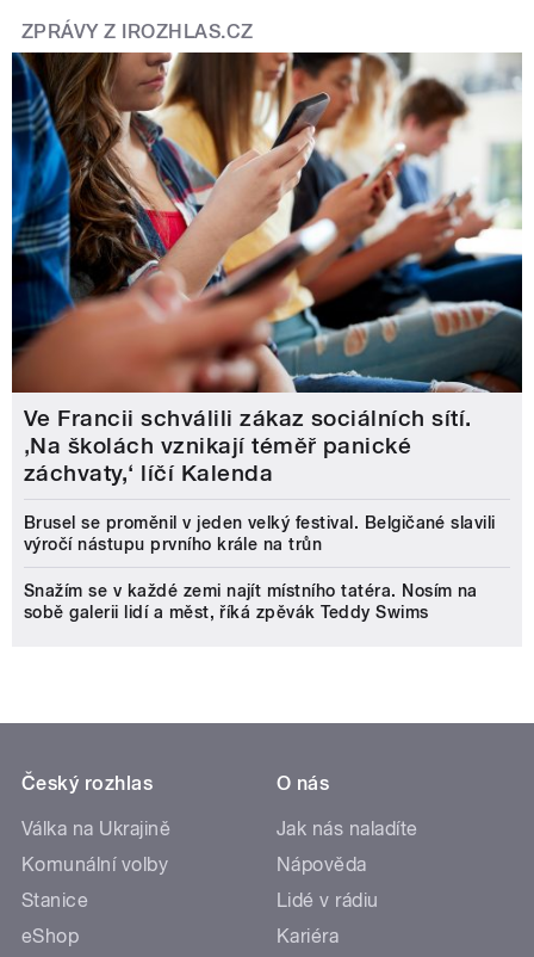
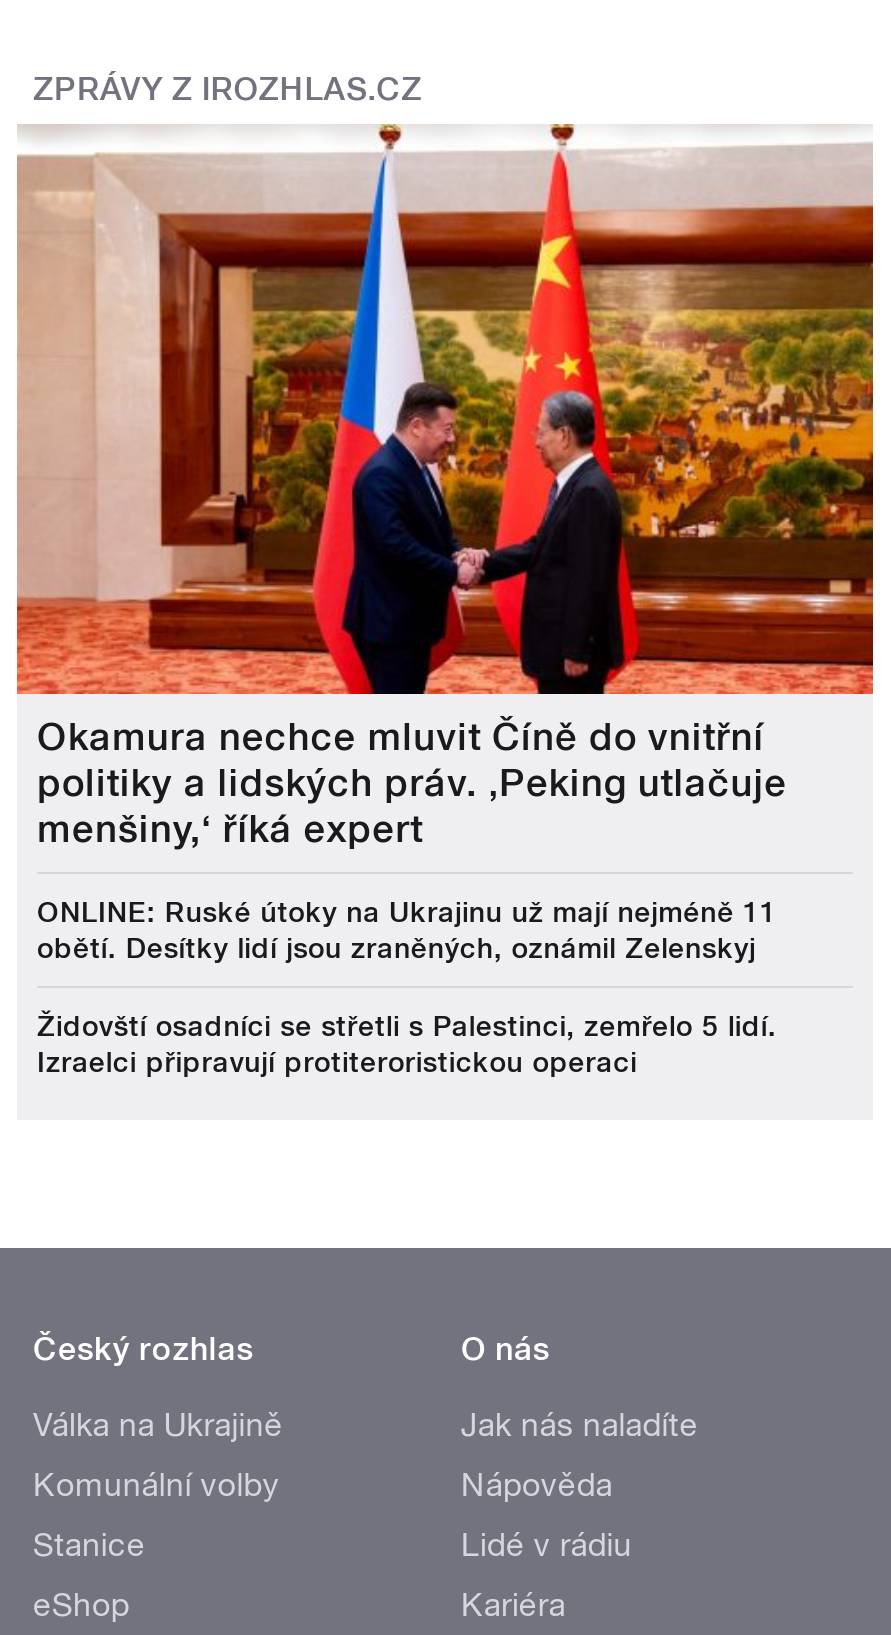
[11,51,523,487] [image] | Ve Francii schválili zákaz sociálních sítí. | ‚Na školách vznikají téměř panické | záchvaty,‘ líčí Kalenda -> [15,122,875,853] [image] | Okamura nechce mluvit Číně do vnitřní | politiky a lidských práv. ‚Peking utlačuje | menšiny,‘ říká expert
[24,514,496,554] Brusel se proměnil v jeden velký festival. Belgičané slavili | výročí nástupu prvního krále na trůn -> [37,897,777,965] ONLINE: Ruské útoky na Ukrajinu už mají nejméně 11 | obětí. Desítky lidí jsou zraněných, oznámil Zelenskyj
[24,582,478,622] Snažím se v každé zemi najít místního tatéra. Nosím na | sobě galerii lidí a měst, říká zpěvák Teddy Swims -> [37,1011,777,1079] Židovští osadníci se střetli s Palestinci, zemřelo 5 lidí. | Izraelci připravují protiteroristickou operaci

